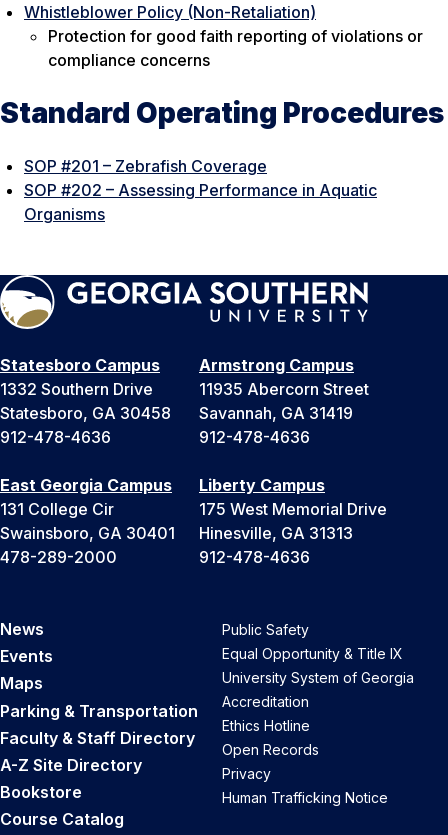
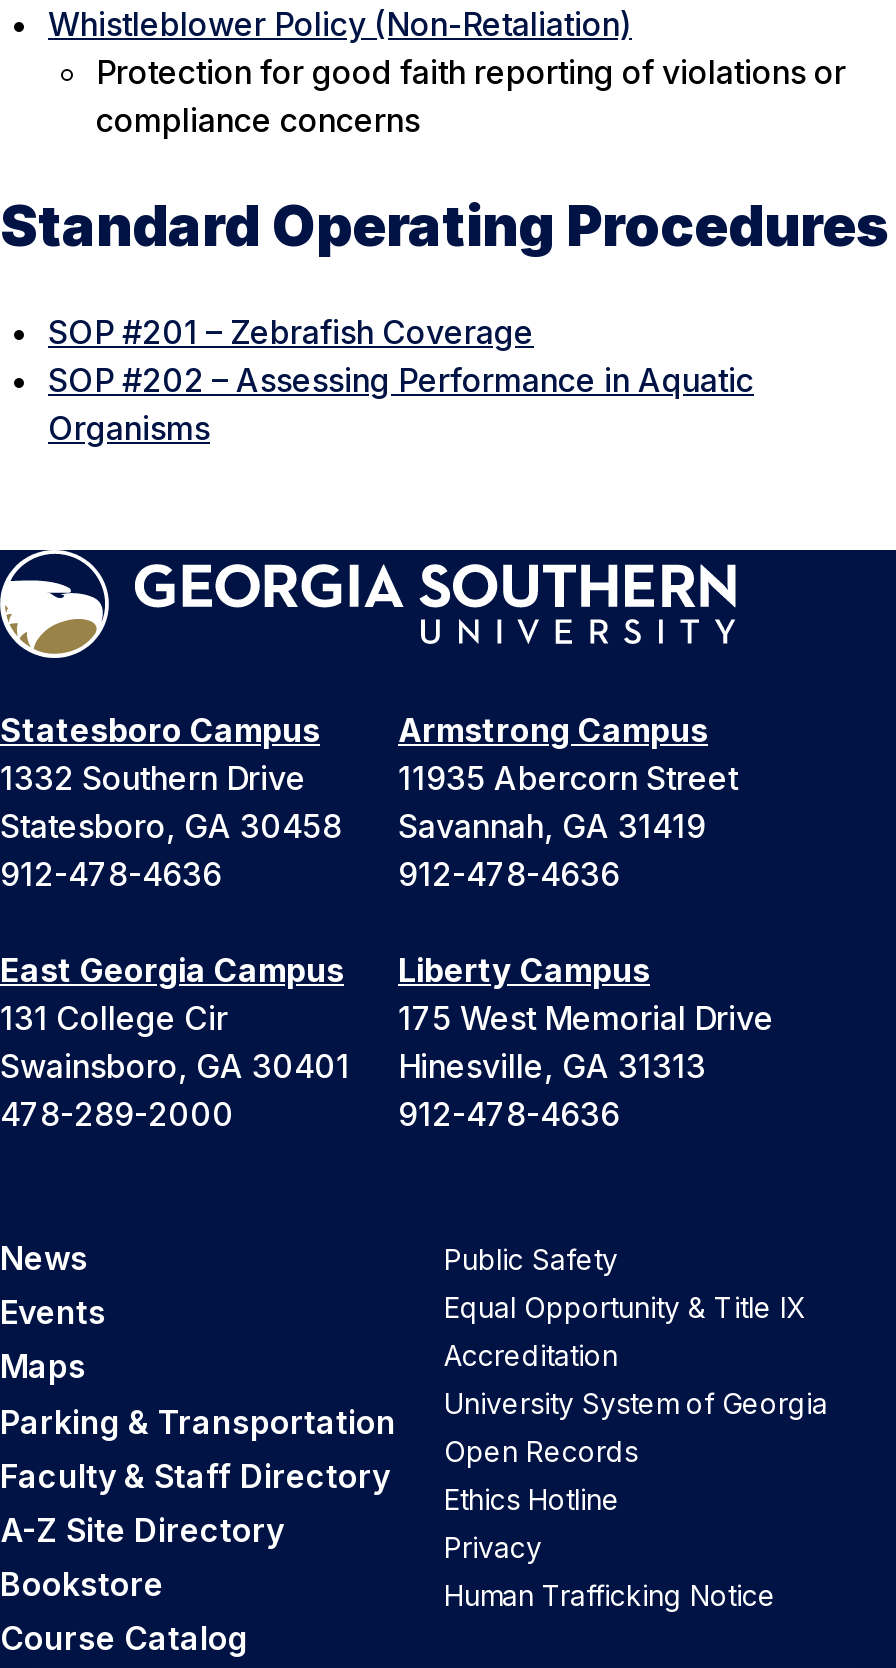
moved [222,669,414,686] -> [444,1386,828,1420]: University System of Georgia
moved [222,693,309,710] -> [444,1338,618,1372]: Accreditation
moved [222,717,310,734] -> [444,1482,620,1516]: Ethics Hotline
moved [222,741,319,758] -> [444,1434,638,1468]: Open Records

